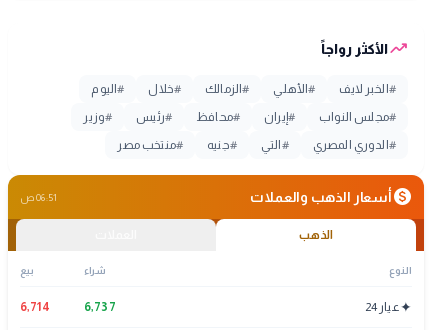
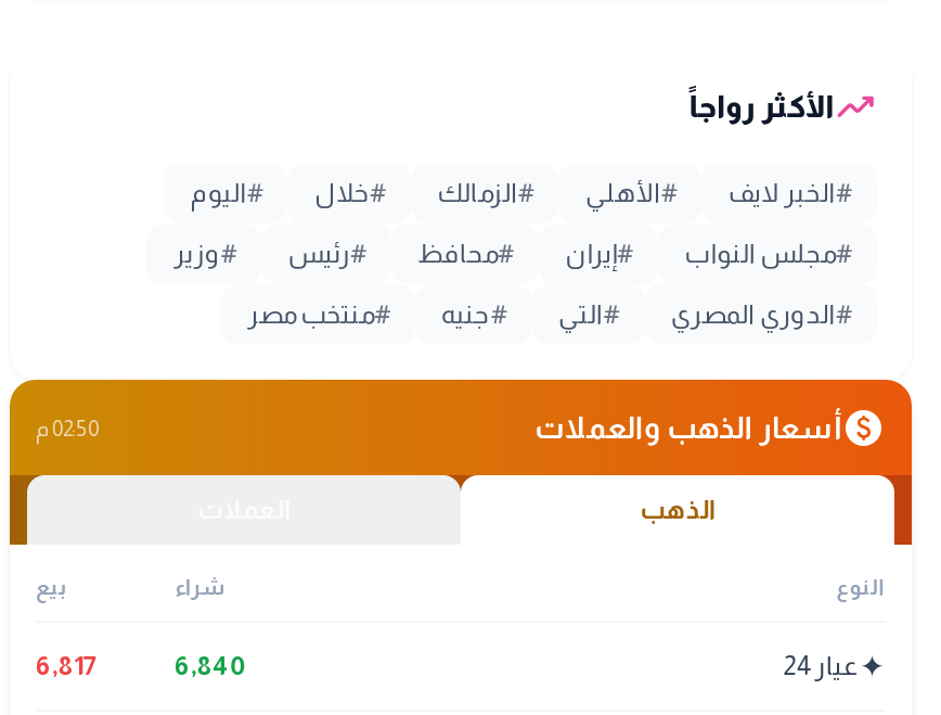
[36,192,57,203] 06:51 ص -> [52,416,99,440] 02:50 م
[20,300,50,314] 6,714 -> [36,651,98,682] 6,817
[84,300,116,314] 6,737 -> [175,651,248,682] 6,840

